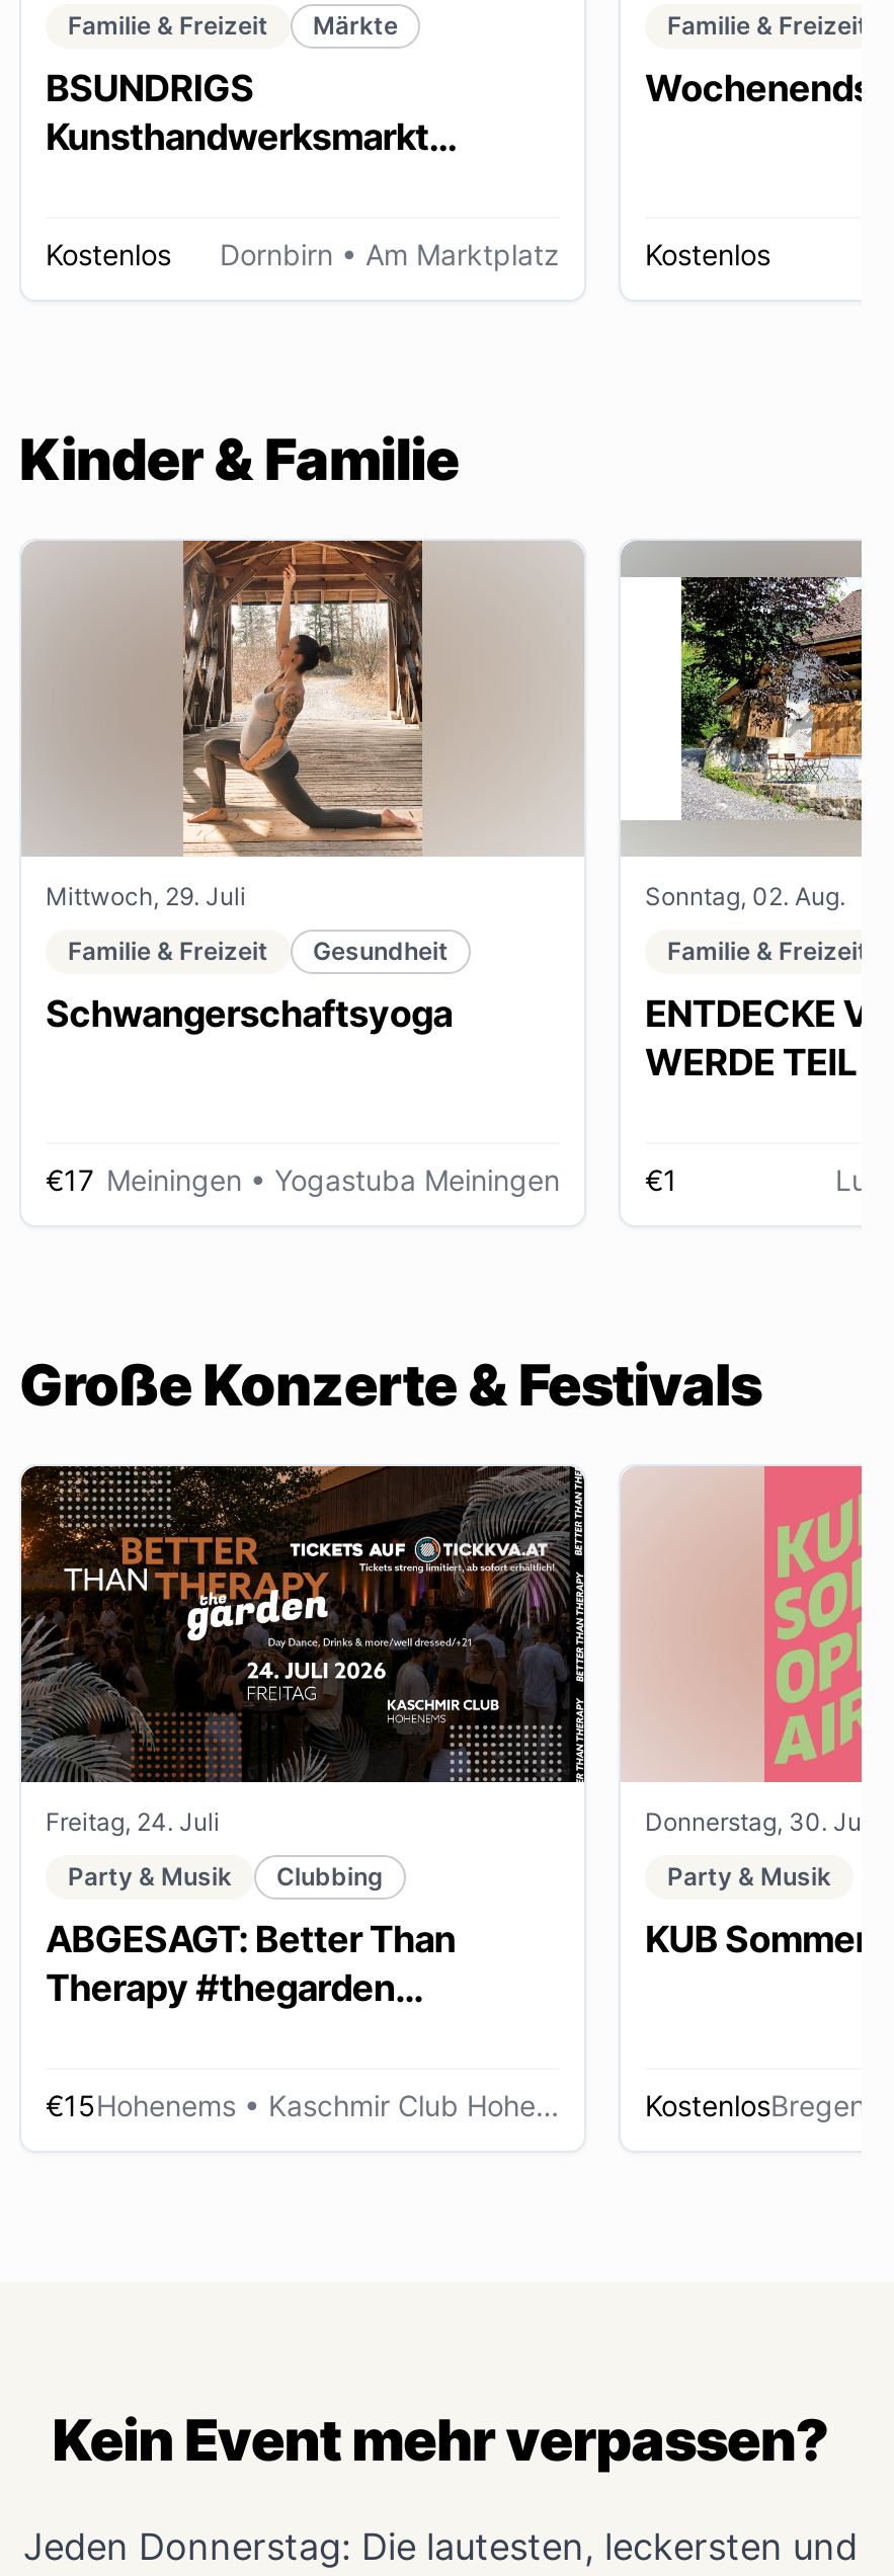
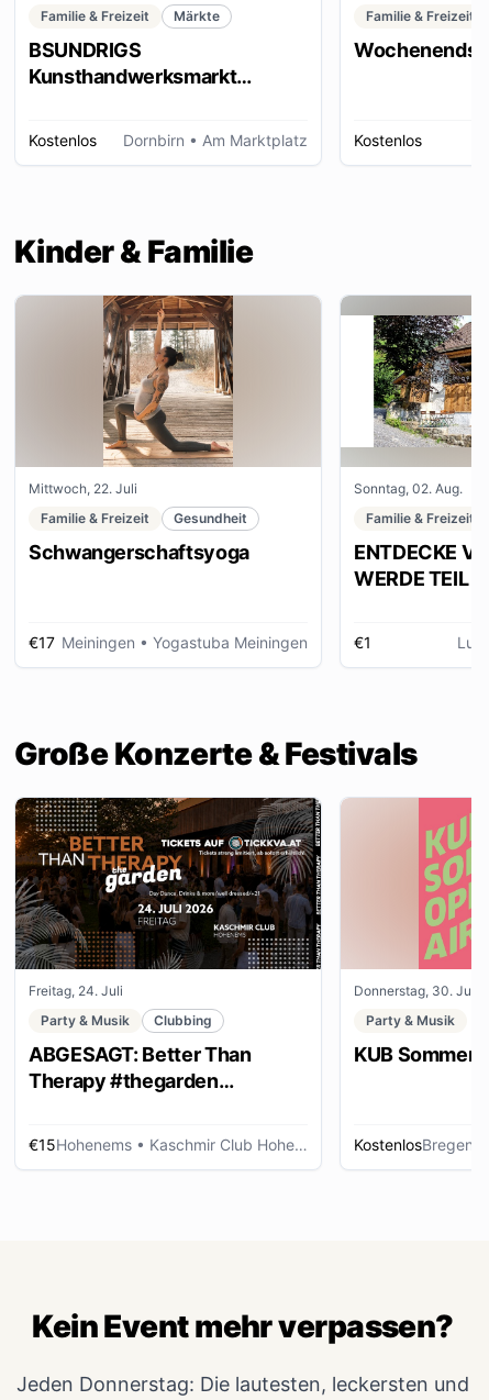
[46,882,246,912] Mittwoch, 29. Juli -> [29,481,137,497] Mittwoch, 22. Juli

